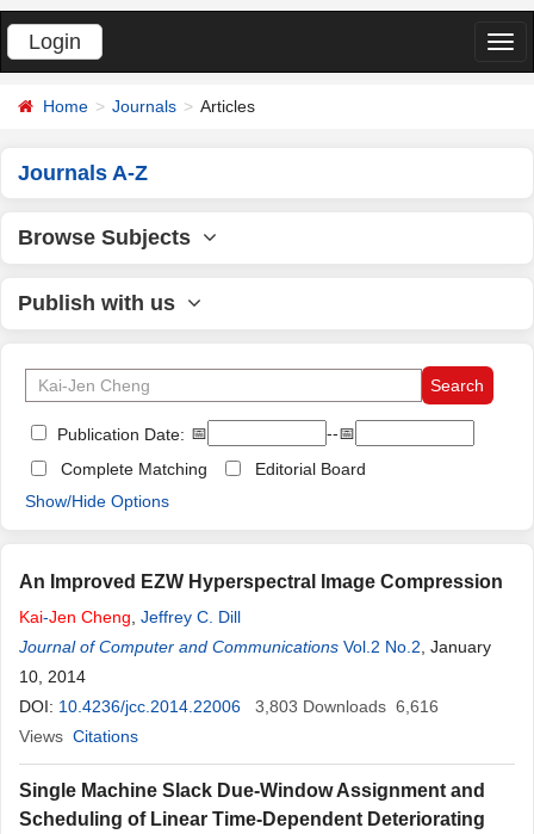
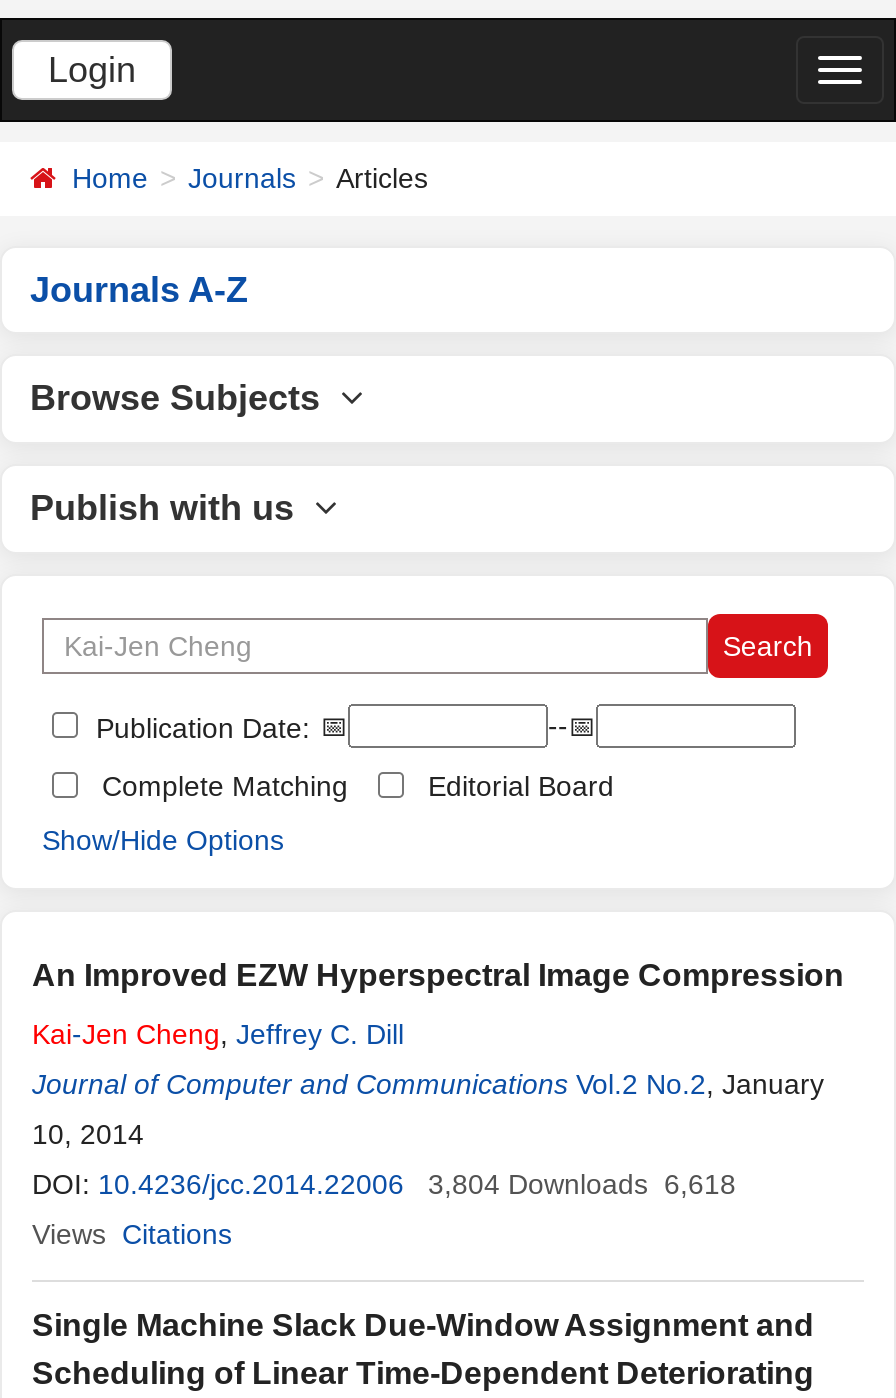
[19,697,439,716] DOI: 10.4236/jcc.2014.22006 3,803 Downloads 6,616 -> [32,1168,736,1200] DOI: 10.4236/jcc.2014.22006 3,804 Downloads 6,618

